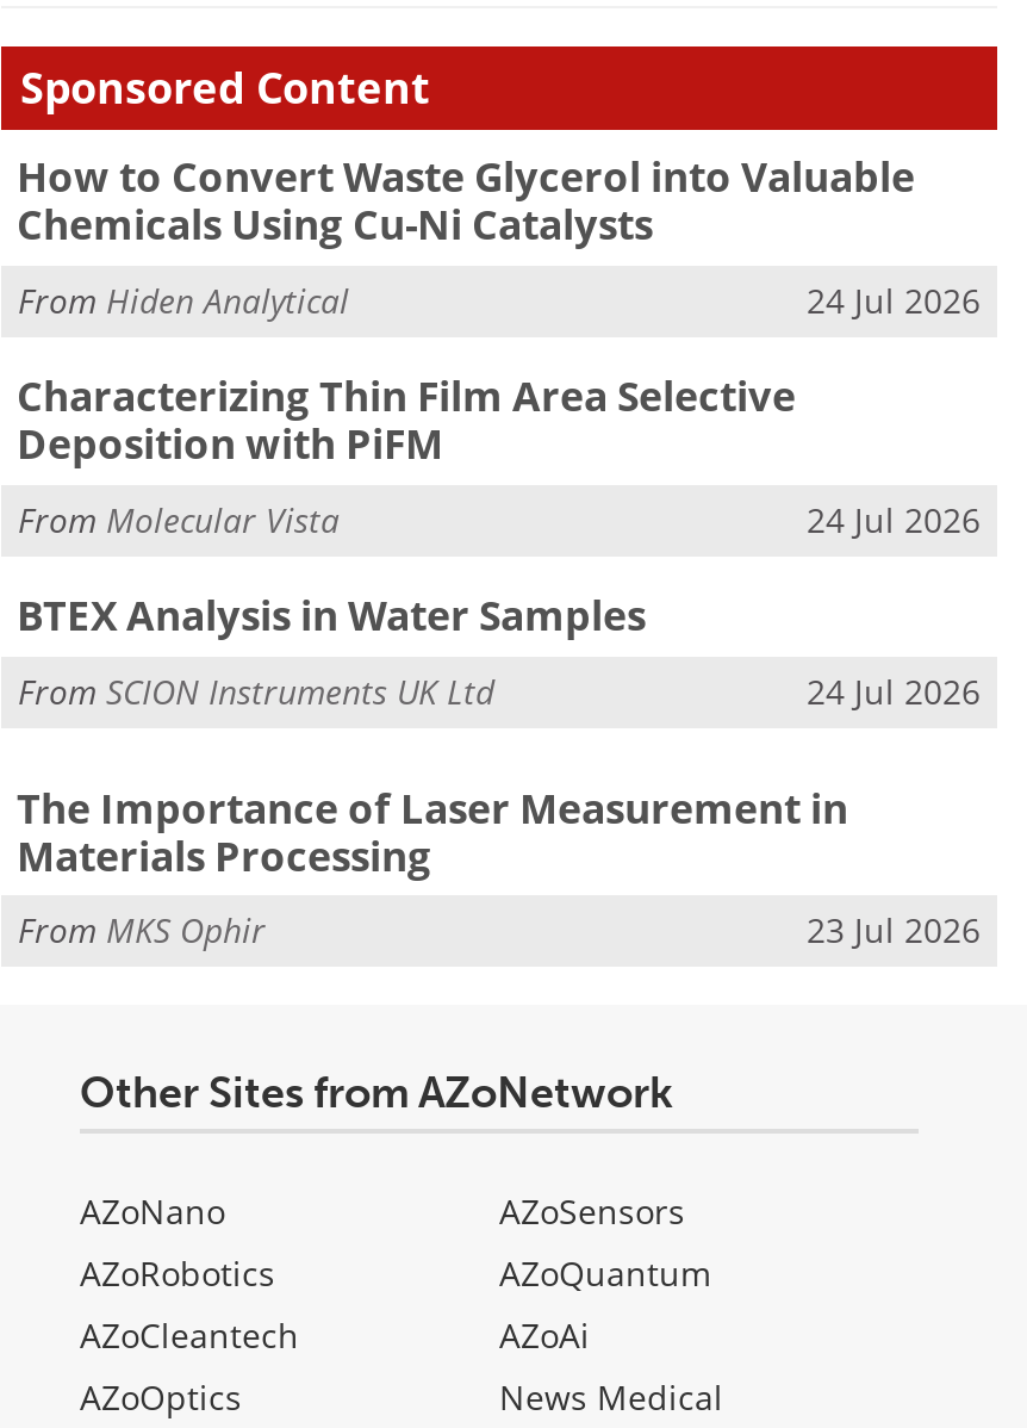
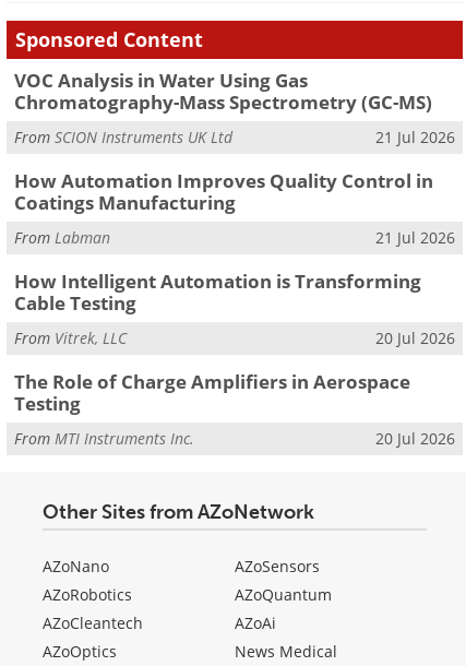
[17,149,981,643] How to Convert Waste Glycerol into Valuable | Chemicals Using Cu-Ni Catalysts | From Hiden Analytical | 24 Jul 2026 | Characterizing Thin Film Area Selective | Deposition with PiFM | From Molecular Vista | 24 Jul 2026 | BTEX Analysis in Water Samples -> [14,68,432,115] VOC Analysis in Water Using Gas | Chromatography-Mass Spectrometry (GC-MS)
[17,668,981,953] 24 Jul 2026 | The Importance of Laser Measurement in | Materials Processing | From MKS Ophir | 23 Jul 2026 -> [14,126,455,449] 21 Jul 2026 | How Automation Improves Quality Control in | Coatings Manufacturing | From Labman | 21 Jul 2026 | How Intelligent Automation is Transforming | Cable Testing | From Vitrek, LLC | 20 Jul 2026 | The Role of Charge Amplifiers in Aerospace | Testing | From MTI Instruments Inc. | 20 Jul 2026
moved [18,668,494,713] -> [14,126,232,147]: From SCION Instruments UK Ltd

